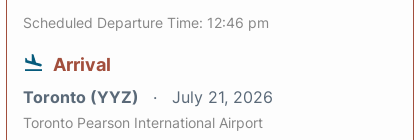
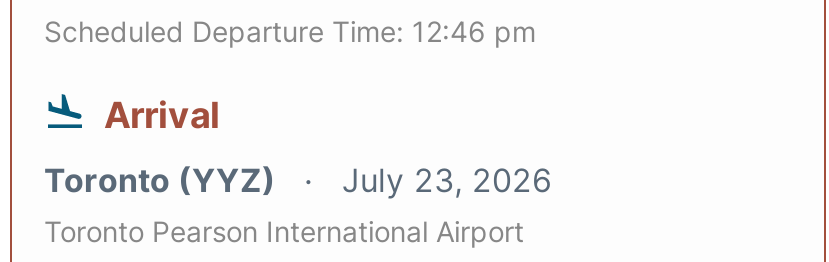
[23,87,273,107] Toronto (YYZ) July 21, 2026 -> [44,160,552,200] Toronto (YYZ) July 23, 2026

